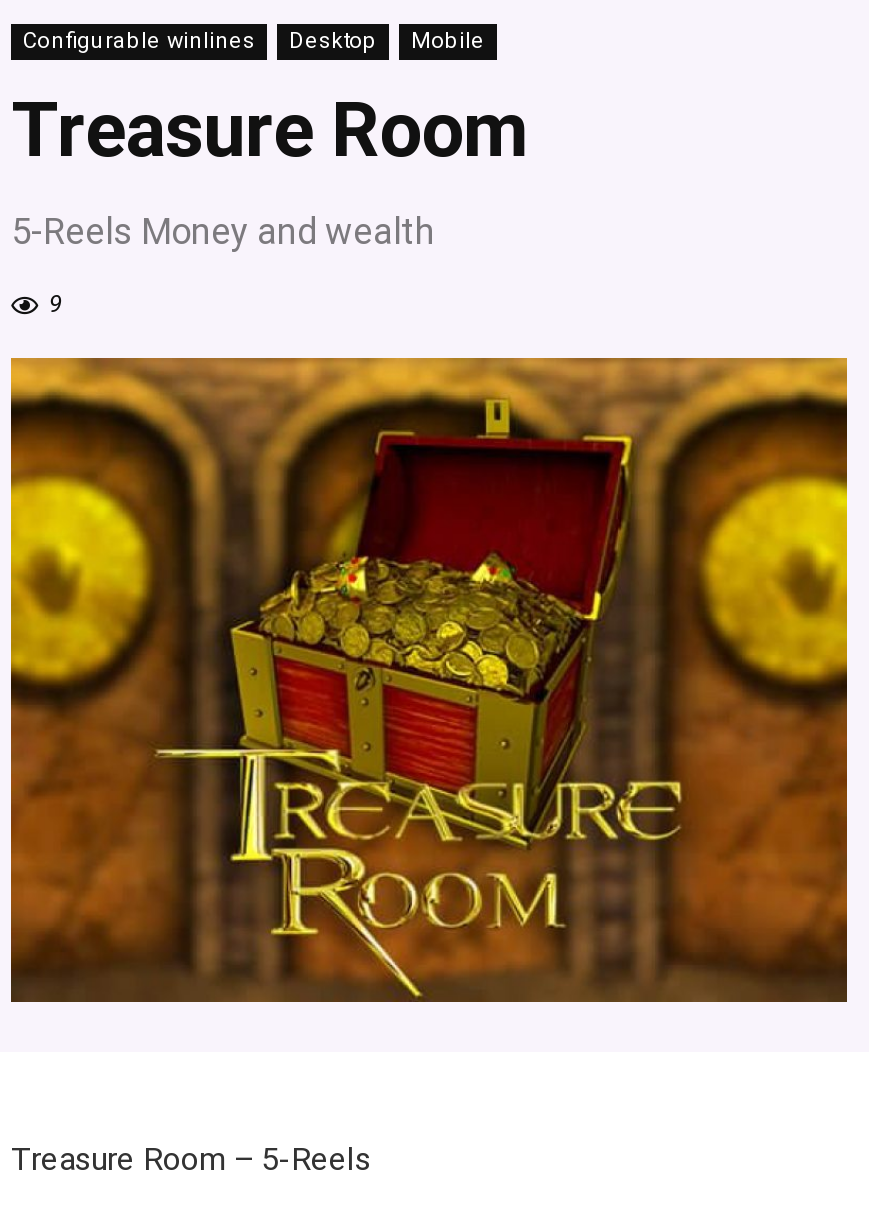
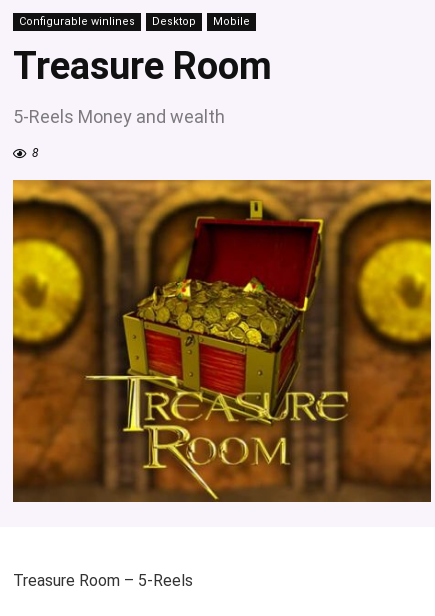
[49,290,63,318] 9 -> [32,146,39,160] 8

